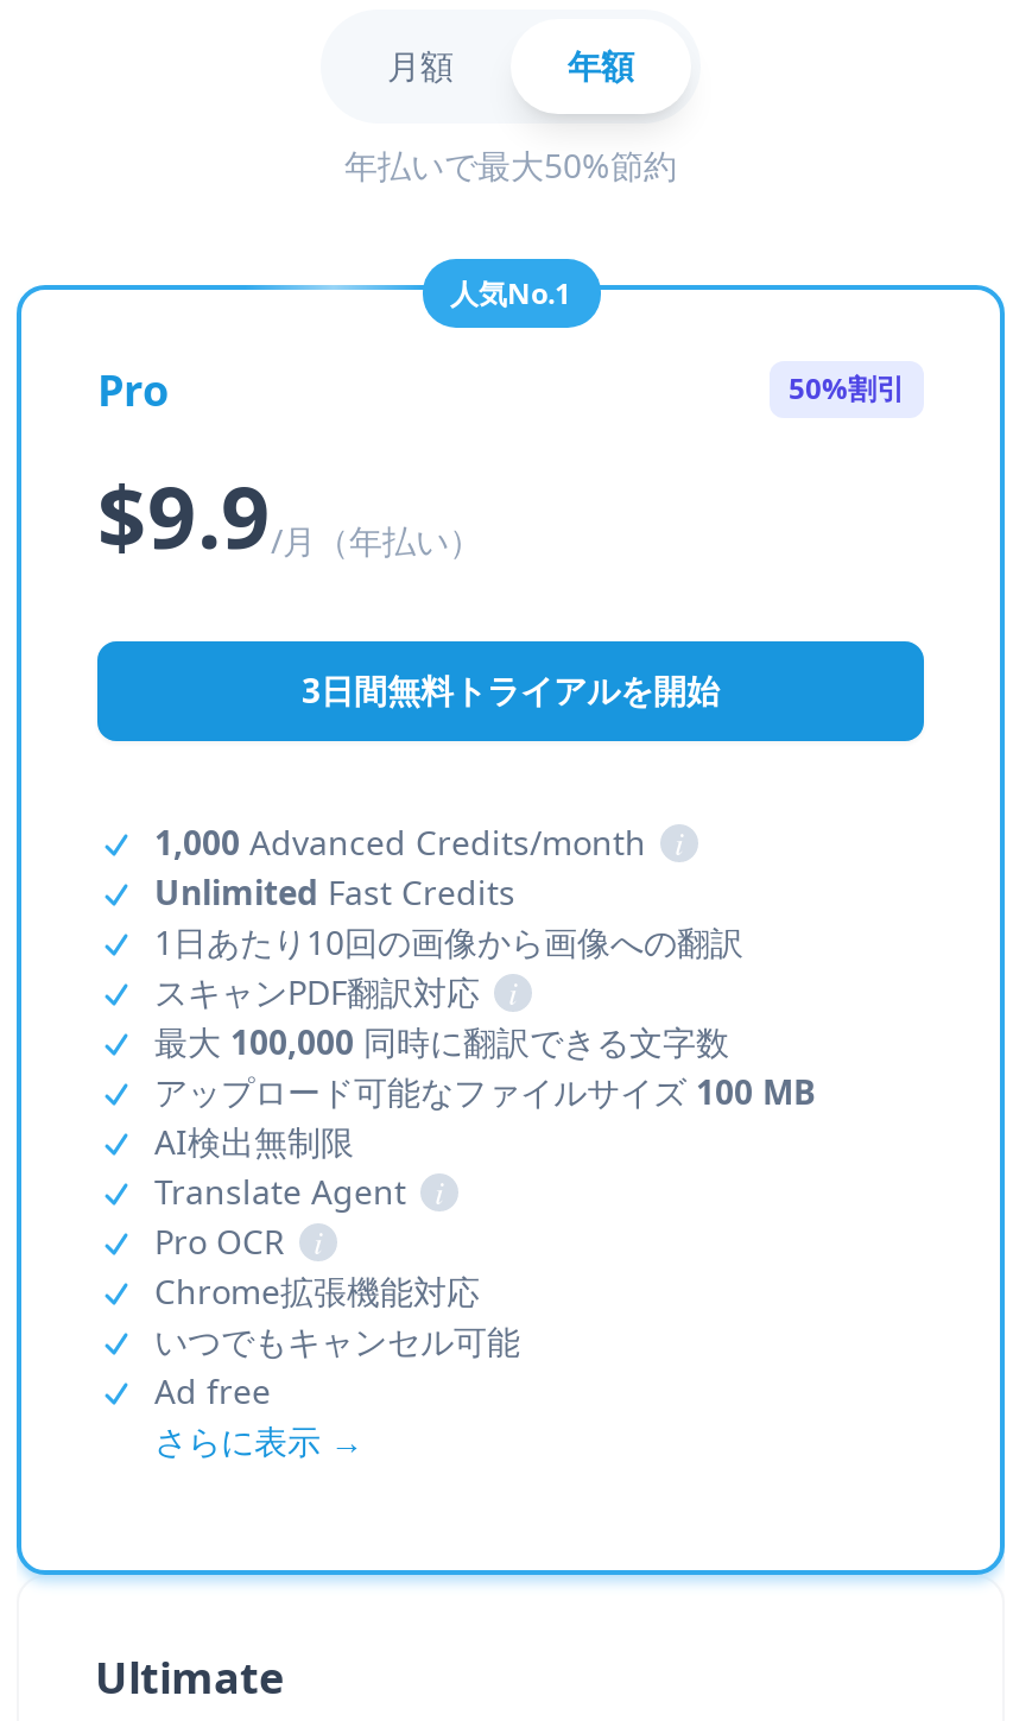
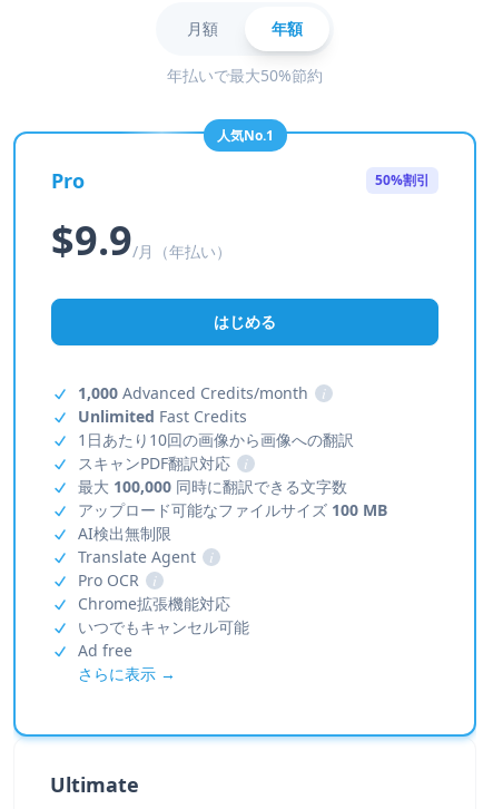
[302,667,720,713] 3日間無料トライアルを開始 -> [214,311,276,332] はじめる

